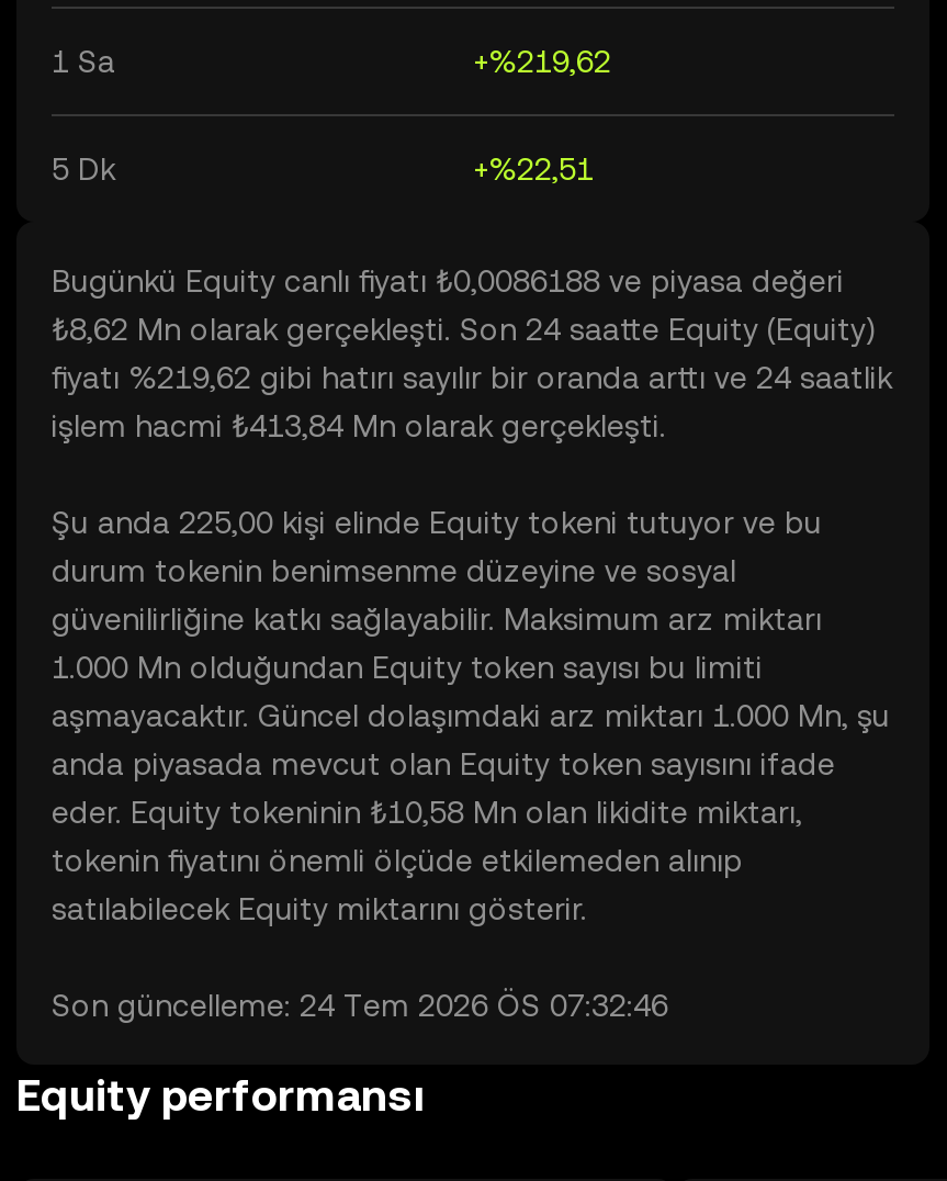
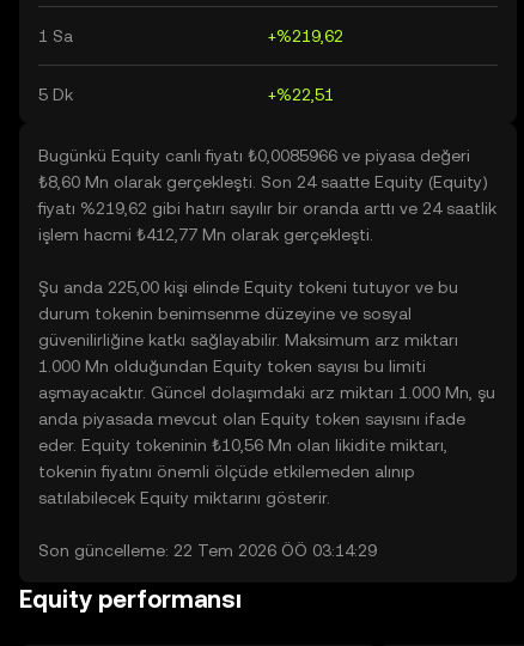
[52,263,844,299] Bugünkü Equity canlı fiyatı ₺0,0086188 ve piyasa değeri -> [38,146,470,165] Bugünkü Equity canlı fiyatı ₺0,0085966 ve piyasa değeri
[52,312,877,347] ₺8,62 Mn olarak gerçekleşti. Son 24 saatte Equity (Equity) -> [38,172,488,191] ₺8,60 Mn olarak gerçekleşti. Son 24 saatte Equity (Equity)
[52,408,666,443] işlem hacmi ₺413,84 Mn olarak gerçekleşti. -> [38,225,373,244] işlem hacmi ₺412,77 Mn olarak gerçekleşti.
[52,795,802,830] eder. Equity tokeninin ₺10,58 Mn olan likidite miktarı, -> [38,435,447,455] eder. Equity tokeninin ₺10,56 Mn olan likidite miktarı,
[52,988,668,1023] Son güncelleme: 24 Tem 2026 ÖS 07:32:46 -> [38,541,377,560] Son güncelleme: 22 Tem 2026 ÖÖ 03:14:29

